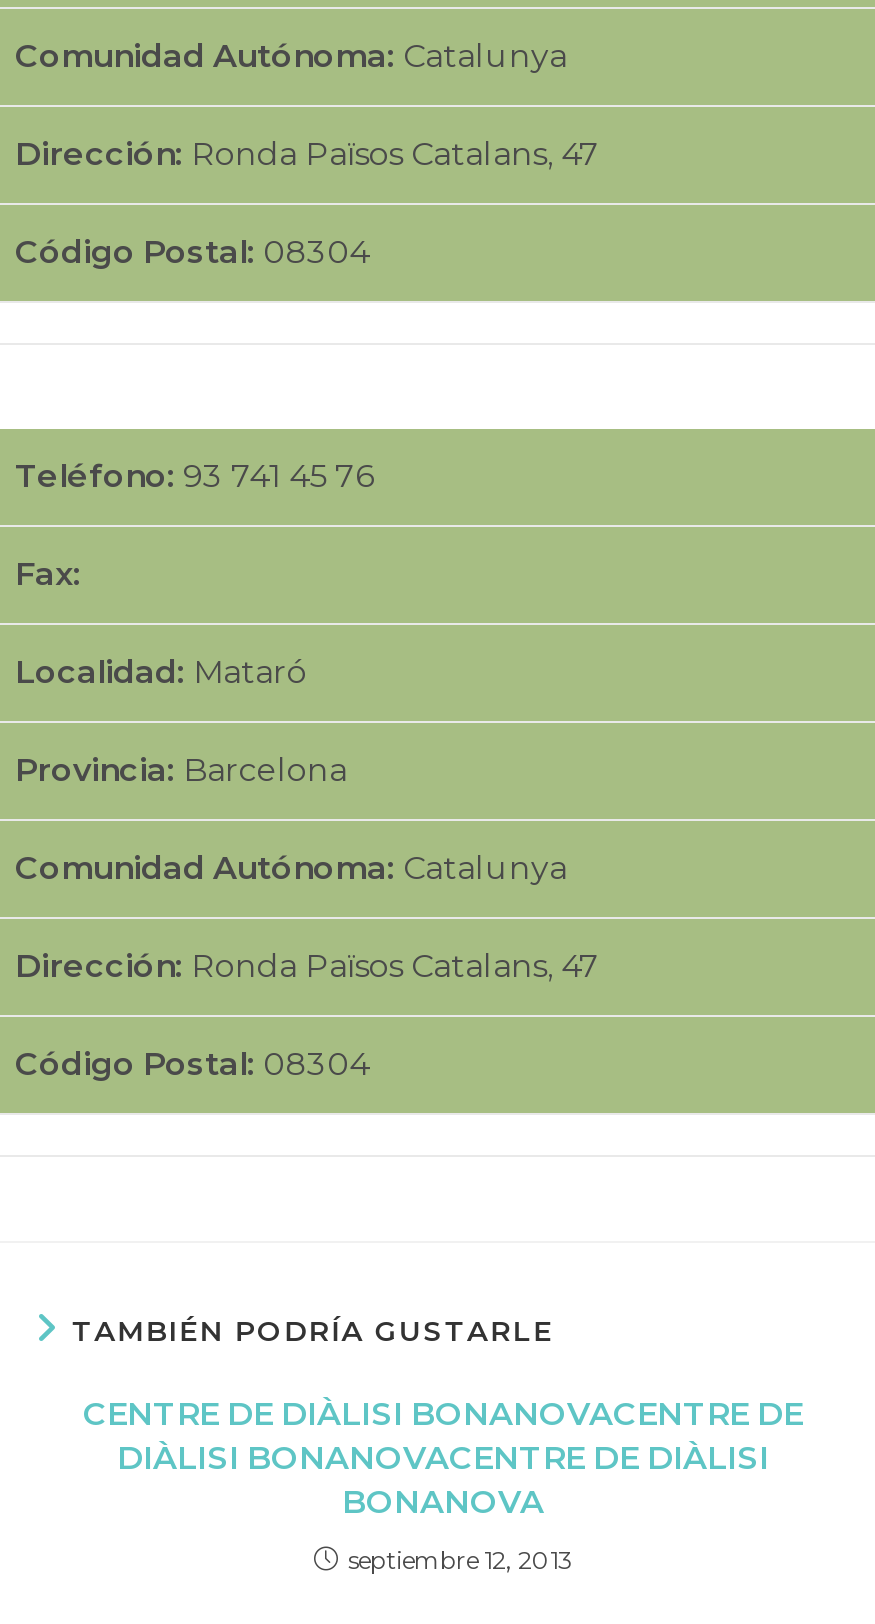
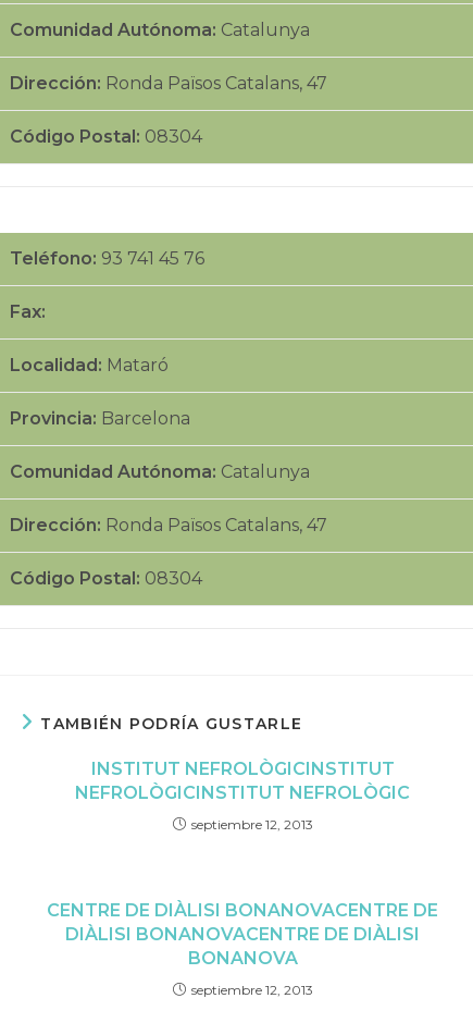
none -> [75,758,410,832] INSTITUT NEFROLÒGICINSTITUT | NEFROLÒGICINSTITUT NEFROLÒGIC | septiembre 12, 2013

